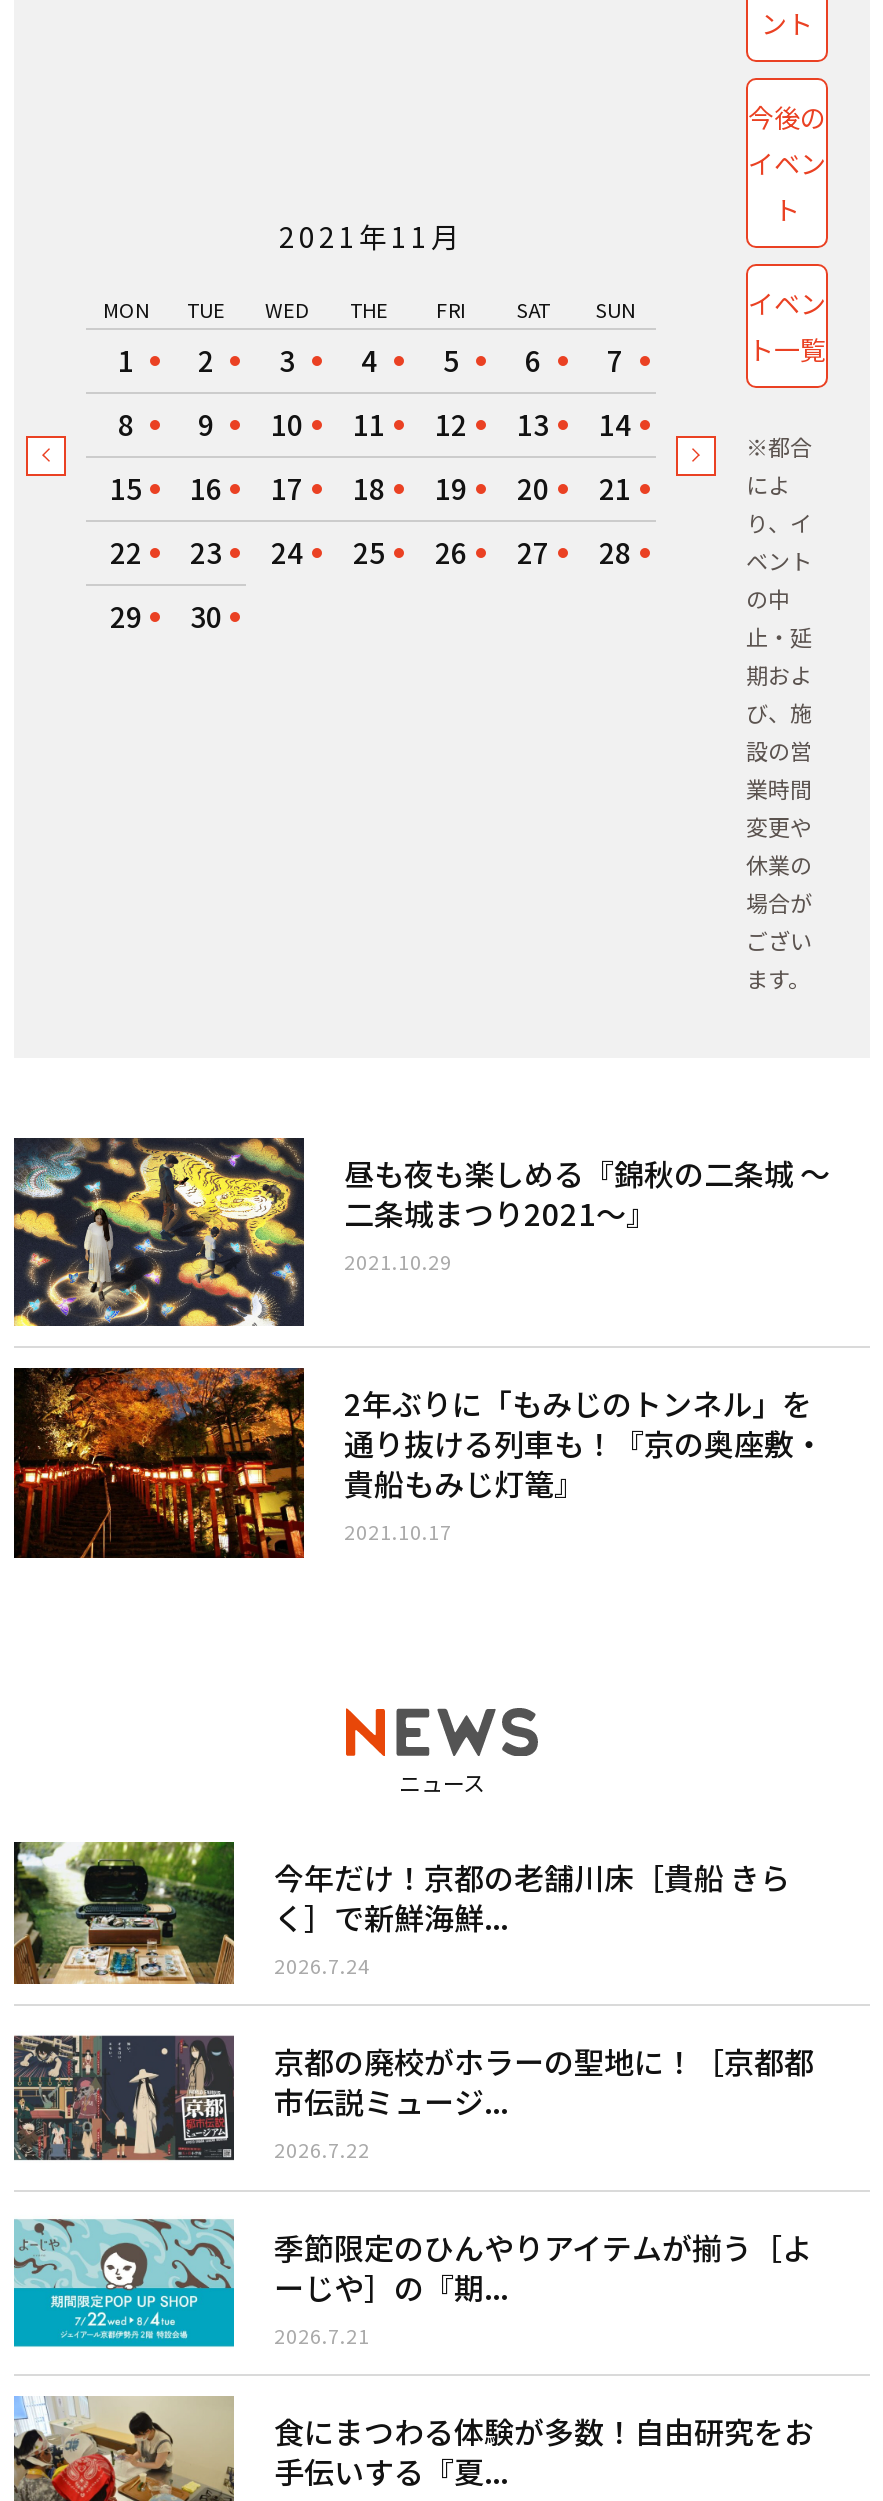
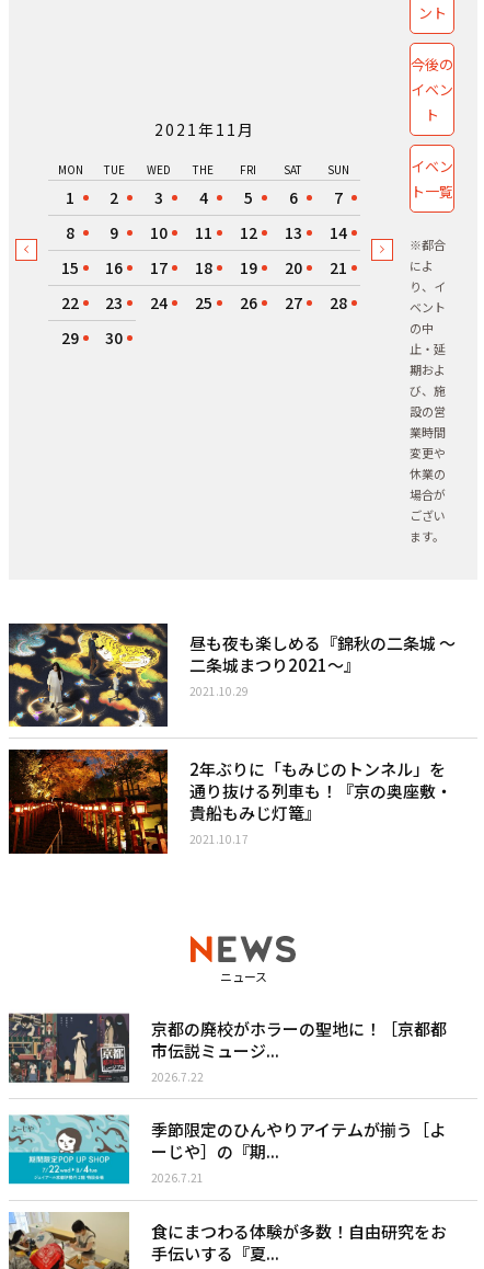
[12,1838,790,1986] [image] | 今年だけ！京都の老舗川床［貴船 きら | く］で新鮮海鮮... | 2026.7.24 -> none

